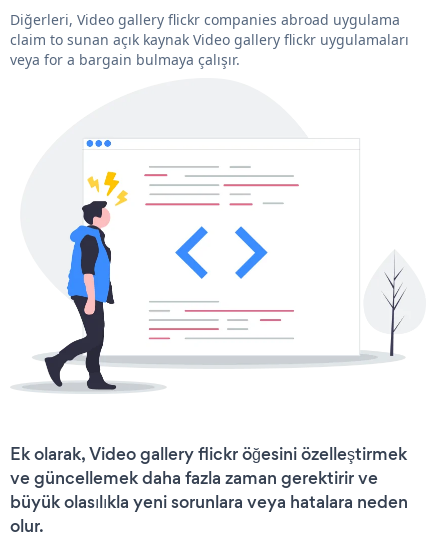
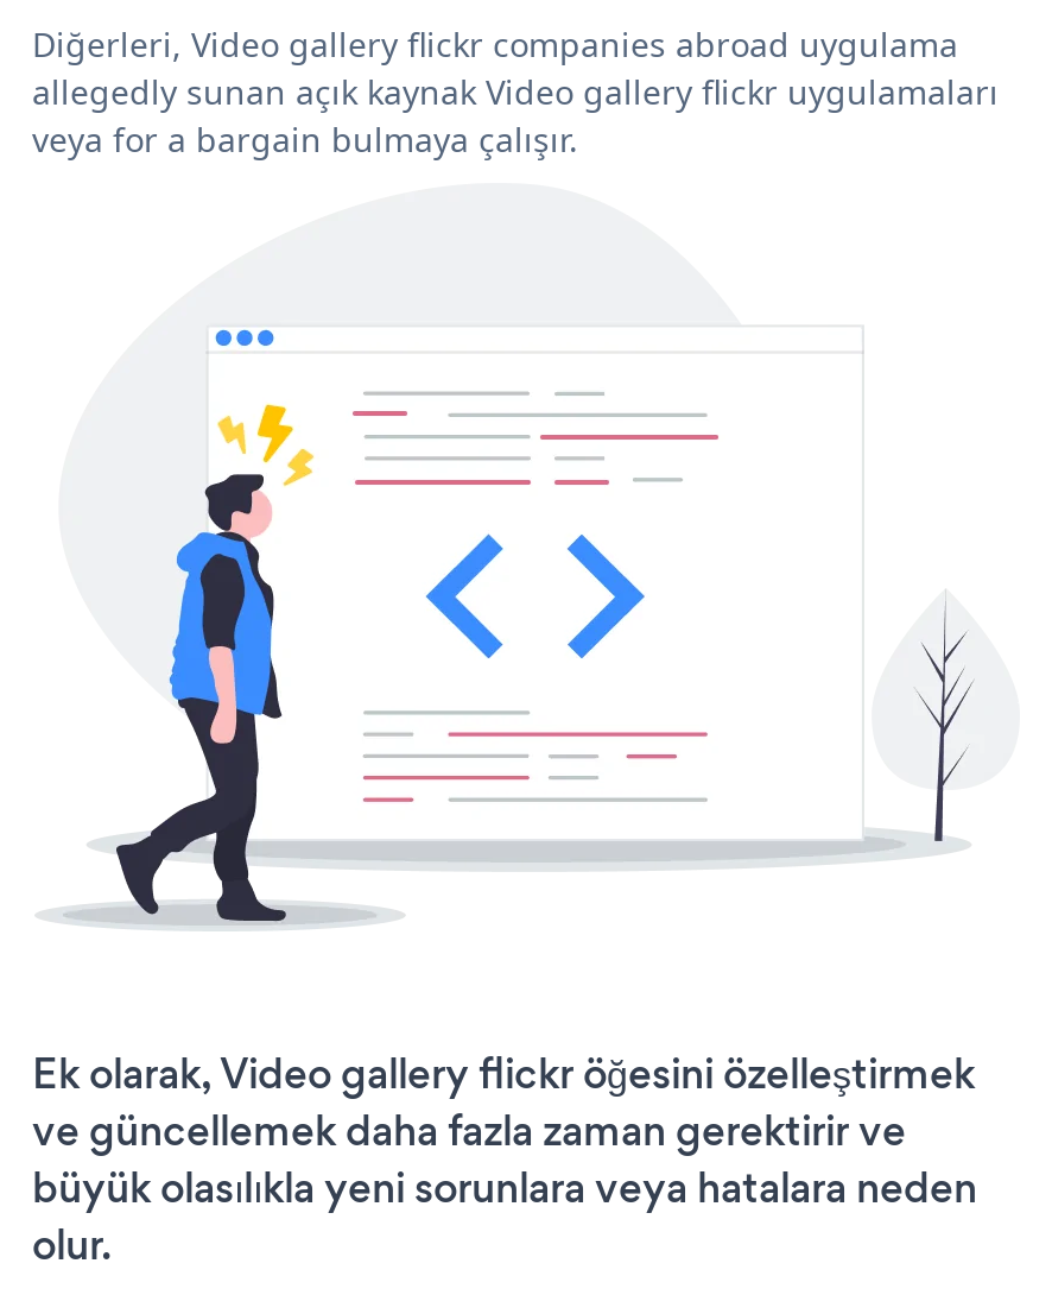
[10,30,409,49] claim to sunan açık kaynak Video gallery flickr uygulamaları -> [32,68,999,114] allegedly sunan açık kaynak Video gallery flickr uygulamaları

